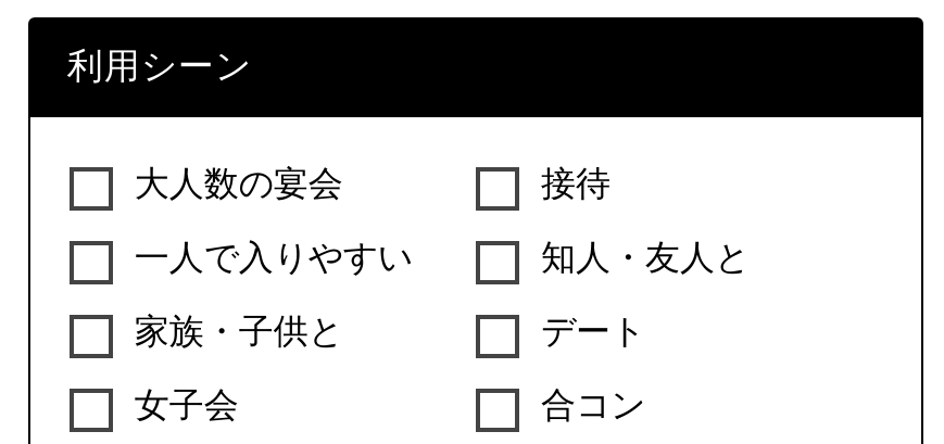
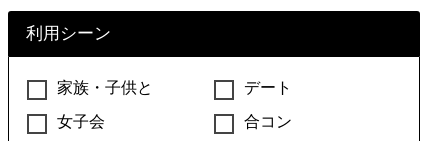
[134,164,750,275] 大人数の宴会 | 接待 | 一人で入りやすい | 知人・友人と -> none

